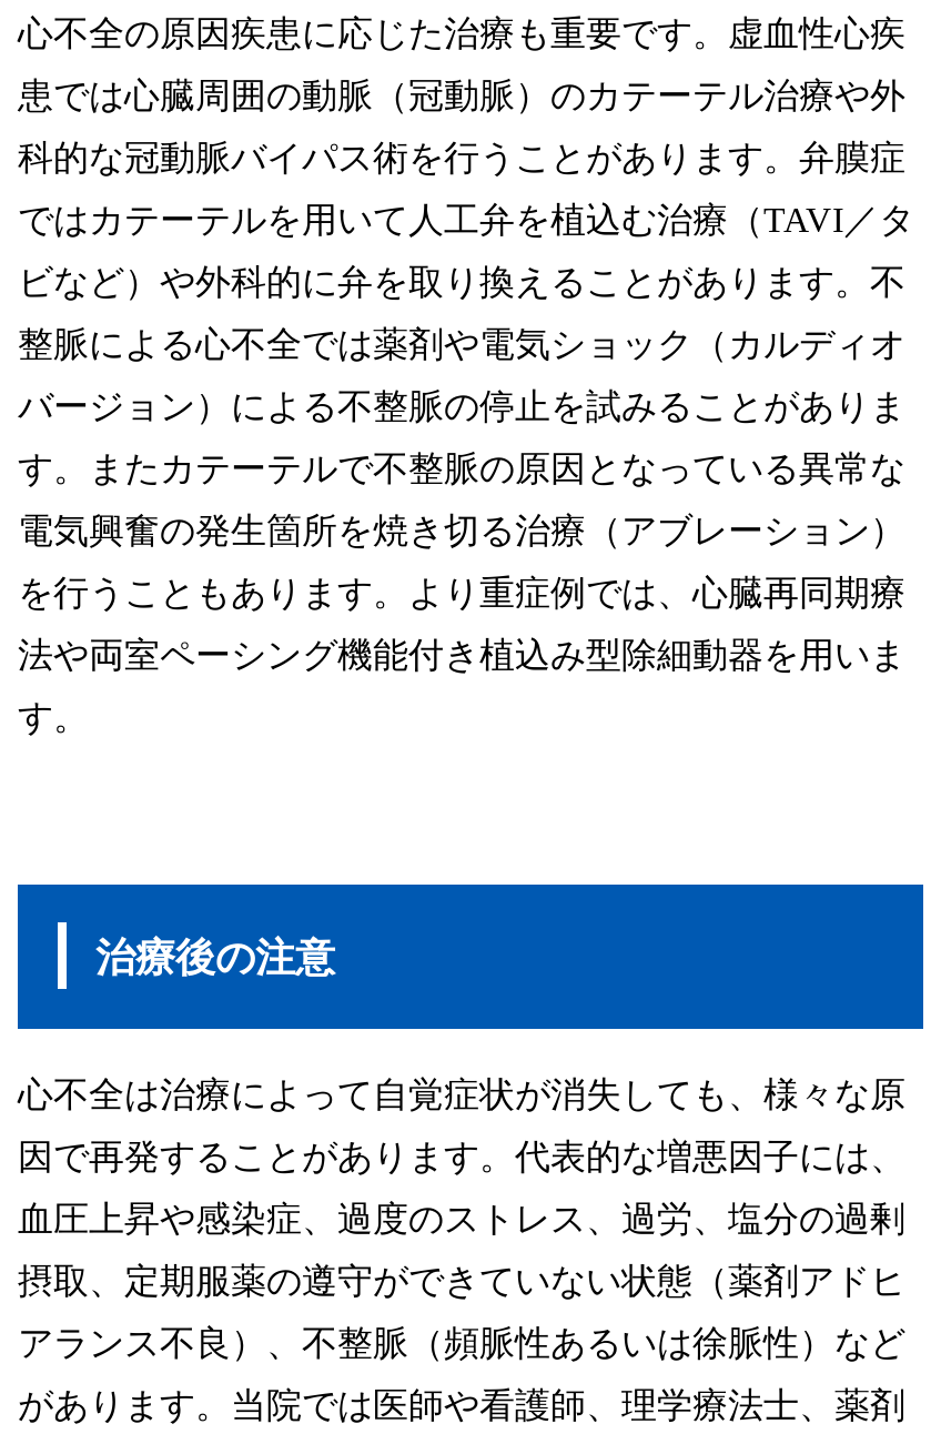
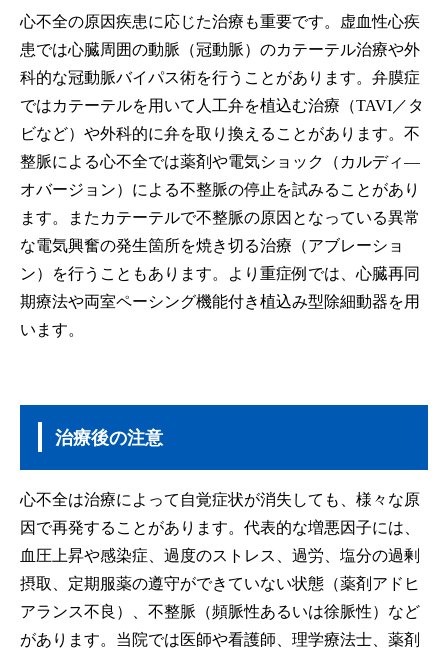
[18,325,905,363] 整脈による心不全では薬剤や電気ショック（カルディオ -> [20,153,420,170] 整脈による心不全では薬剤や電気ショック（カルディ―
[18,387,905,425] バージョン）による不整脈の停止を試みることがありま -> [20,181,420,198] オバージョン）による不整脈の停止を試みることがあり
[18,450,905,487] す。またカテーテルで不整脈の原因となっている異常な -> [20,209,420,226] ます。またカテーテルで不整脈の原因となっている異常
[18,512,905,549] 電気興奮の発生箇所を焼き切る治療（アブレーション） -> [20,237,404,254] な電気興奮の発生箇所を焼き切る治療（アブレーショ
[18,574,905,612] を行うこともあります。より重症例では、心臓再同期療 -> [20,265,420,282] ン）を行うこともあります。より重症例では、心臓再同
[18,636,905,674] 法や両室ペーシング機能付き植込み型除細動器を用いま -> [20,293,420,310] 期療法や両室ペーシング機能付き植込み型除細動器を用
[18,698,89,736] す。 -> [20,321,84,338] います。

